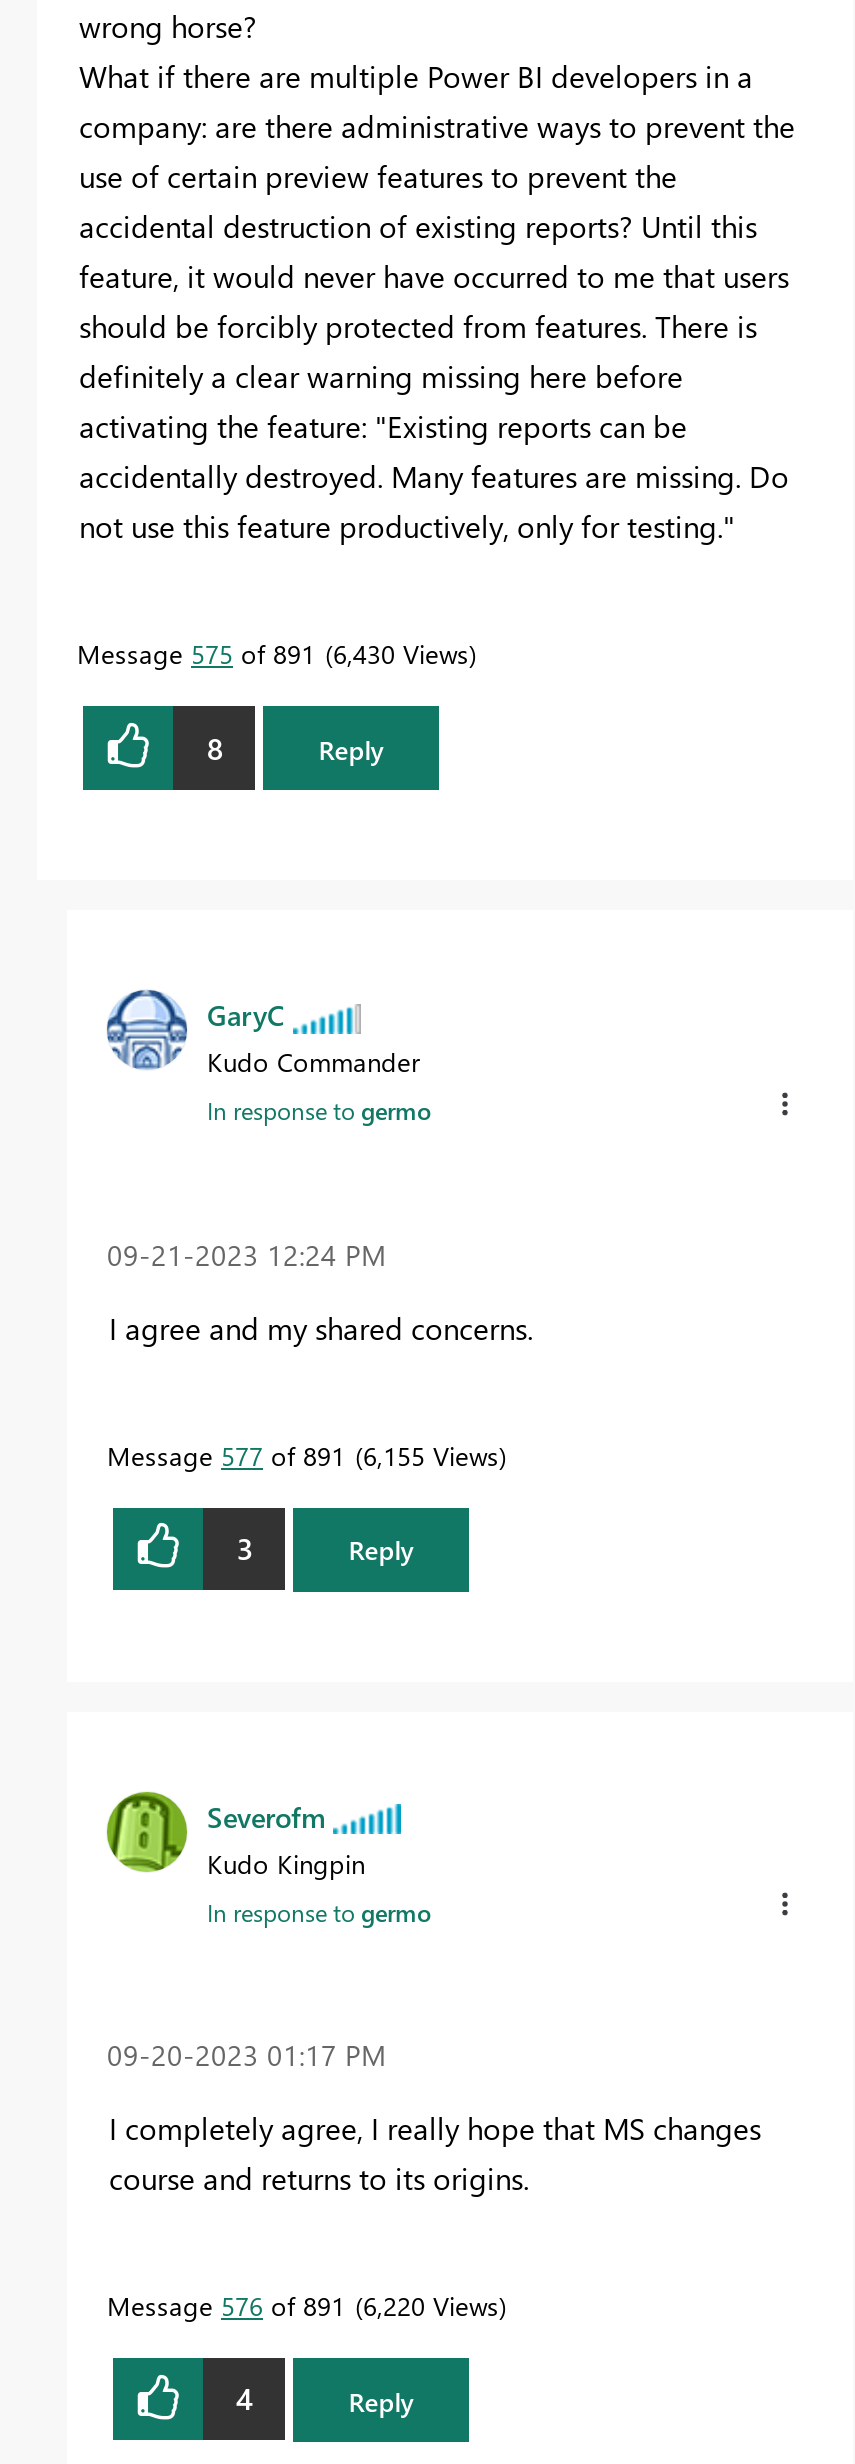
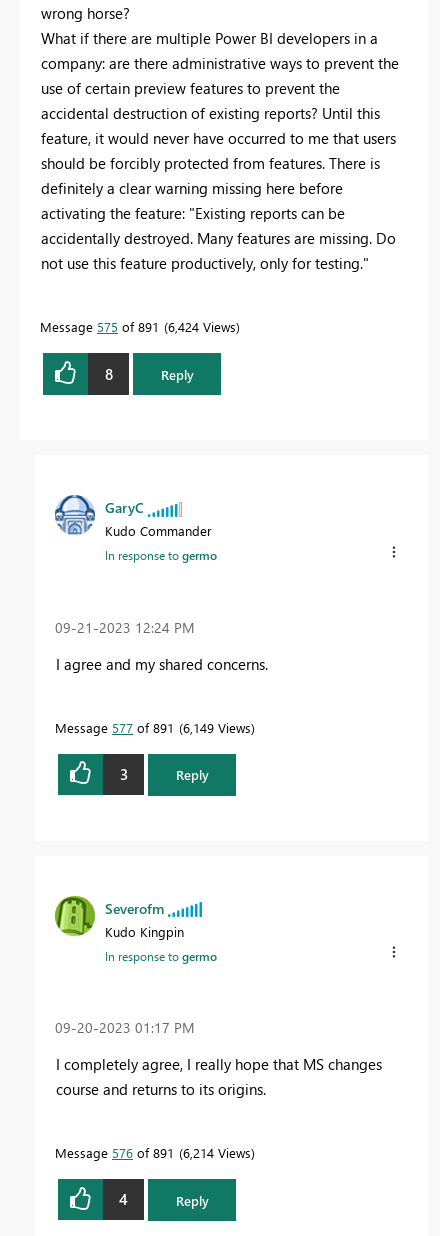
[77,636,469,670] Message 575 of 891 6,430 Views -> [40,318,236,335] Message 575 of 891 6,424 Views
[107,1437,499,1471] Message 577 of 891 6,155 Views -> [55,718,251,735] Message 577 of 891 6,149 Views
[107,2288,499,2322] Message 576 of 891 6,220 Views -> [55,1144,251,1161] Message 576 of 891 6,214 Views

